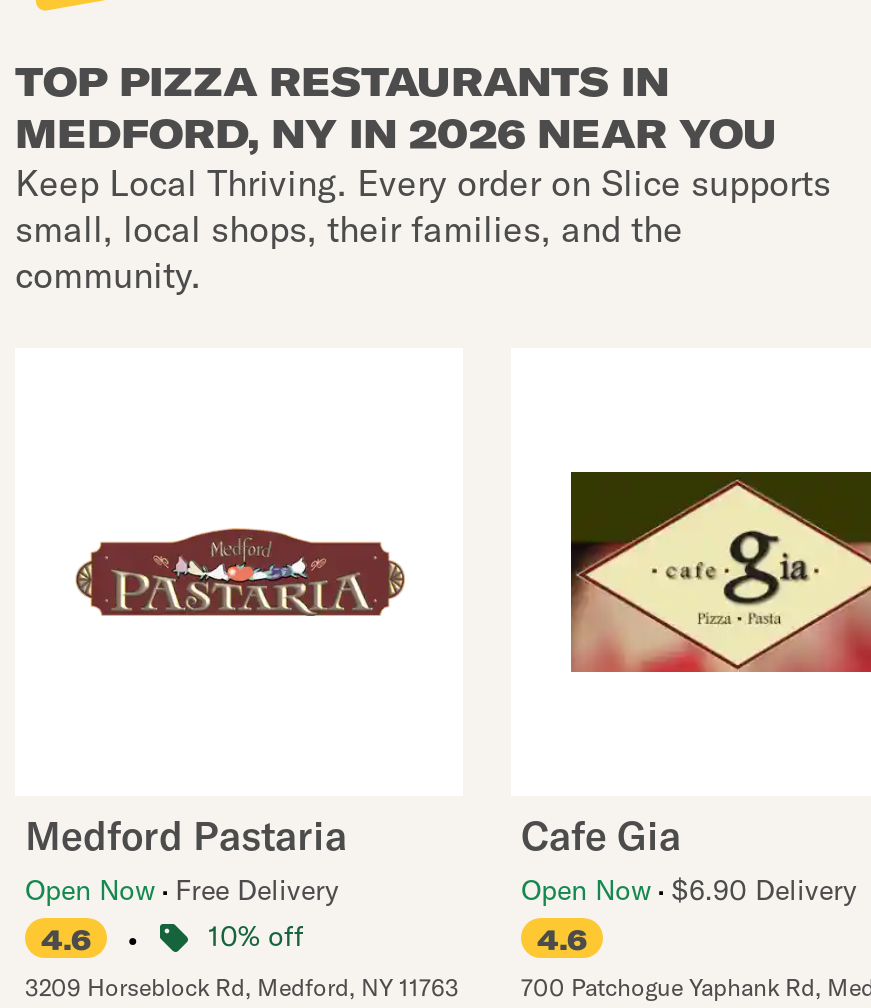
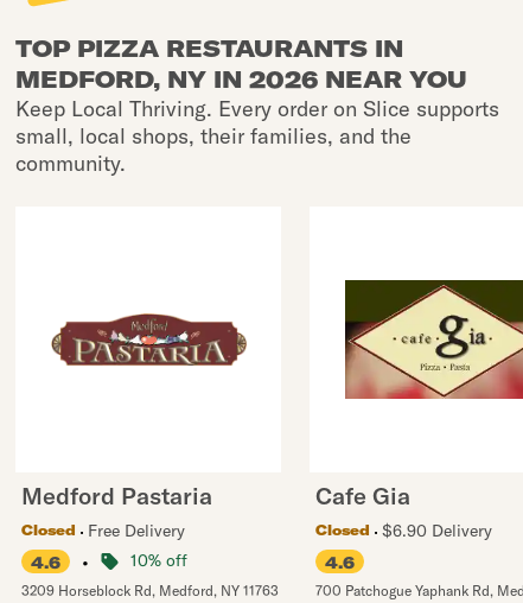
[25,872,339,908] Open Now Free Delivery -> [21,520,185,541] Closed | Free Delivery
[521,872,857,908] Open Now $6.90 Delivery -> [315,520,492,541] Closed | $6.90 Delivery

